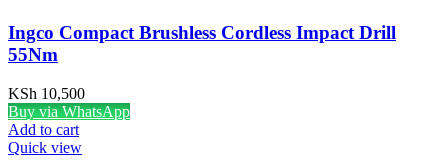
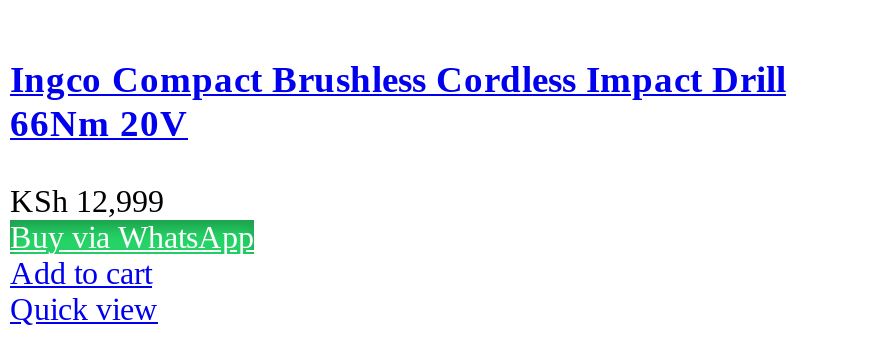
[8,44,58,65] 55Nm -> [10,102,188,144] 66Nm 20V
[8,85,85,102] KSh 10,500 -> [10,183,164,217] KSh 12,999

